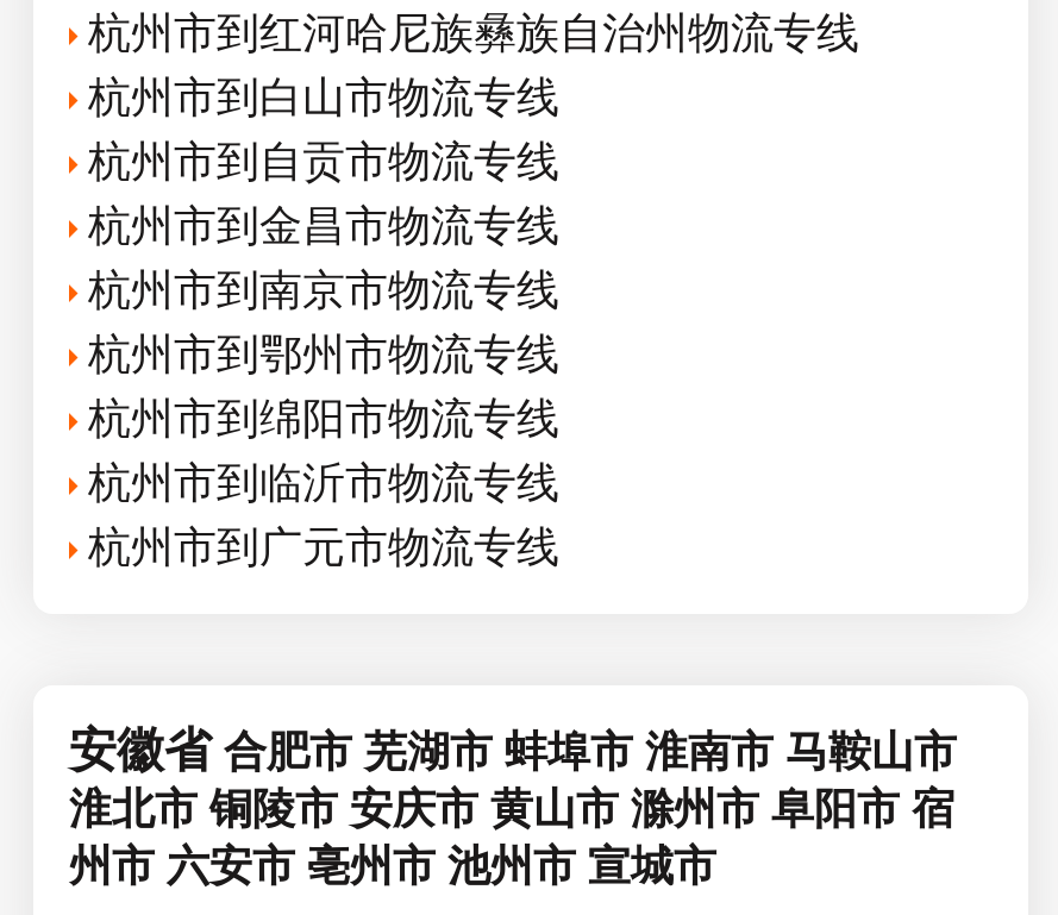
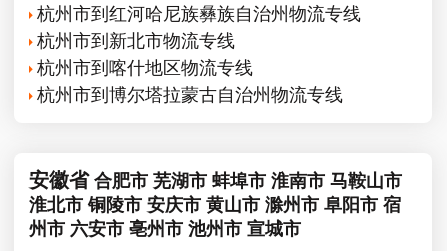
[88,71,559,571] 杭州市到白山市物流专线 | 杭州市到自贡市物流专线 | 杭州市到金昌市物流专线 | 杭州市到南京市物流专线 | 杭州市到鄂州市物流专线 | 杭州市到绵阳市物流专线 | 杭州市到临沂市物流专线 | 杭州市到广元市物流专线 -> [37,30,343,105] 杭州市到新北市物流专线 | 杭州市到喀什地区物流专线 | 杭州市到博尔塔拉蒙古自治州物流专线

